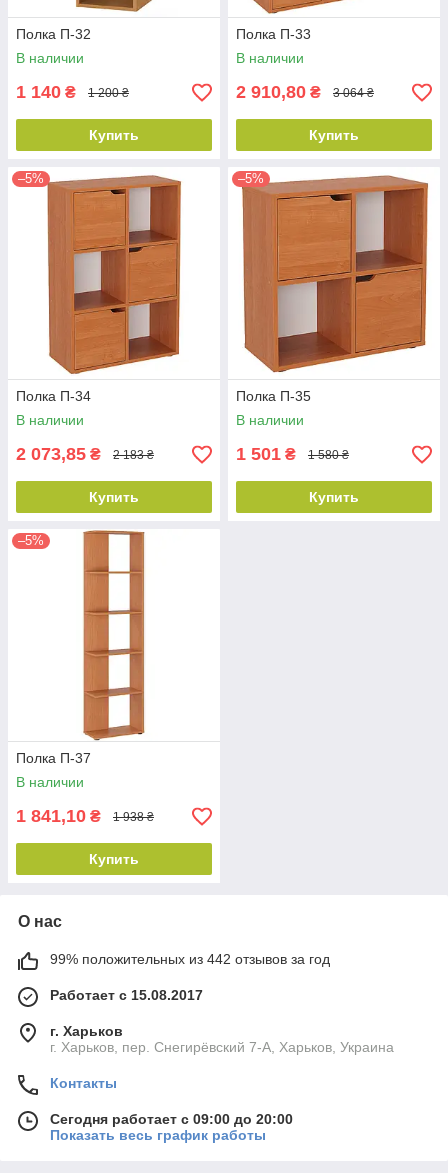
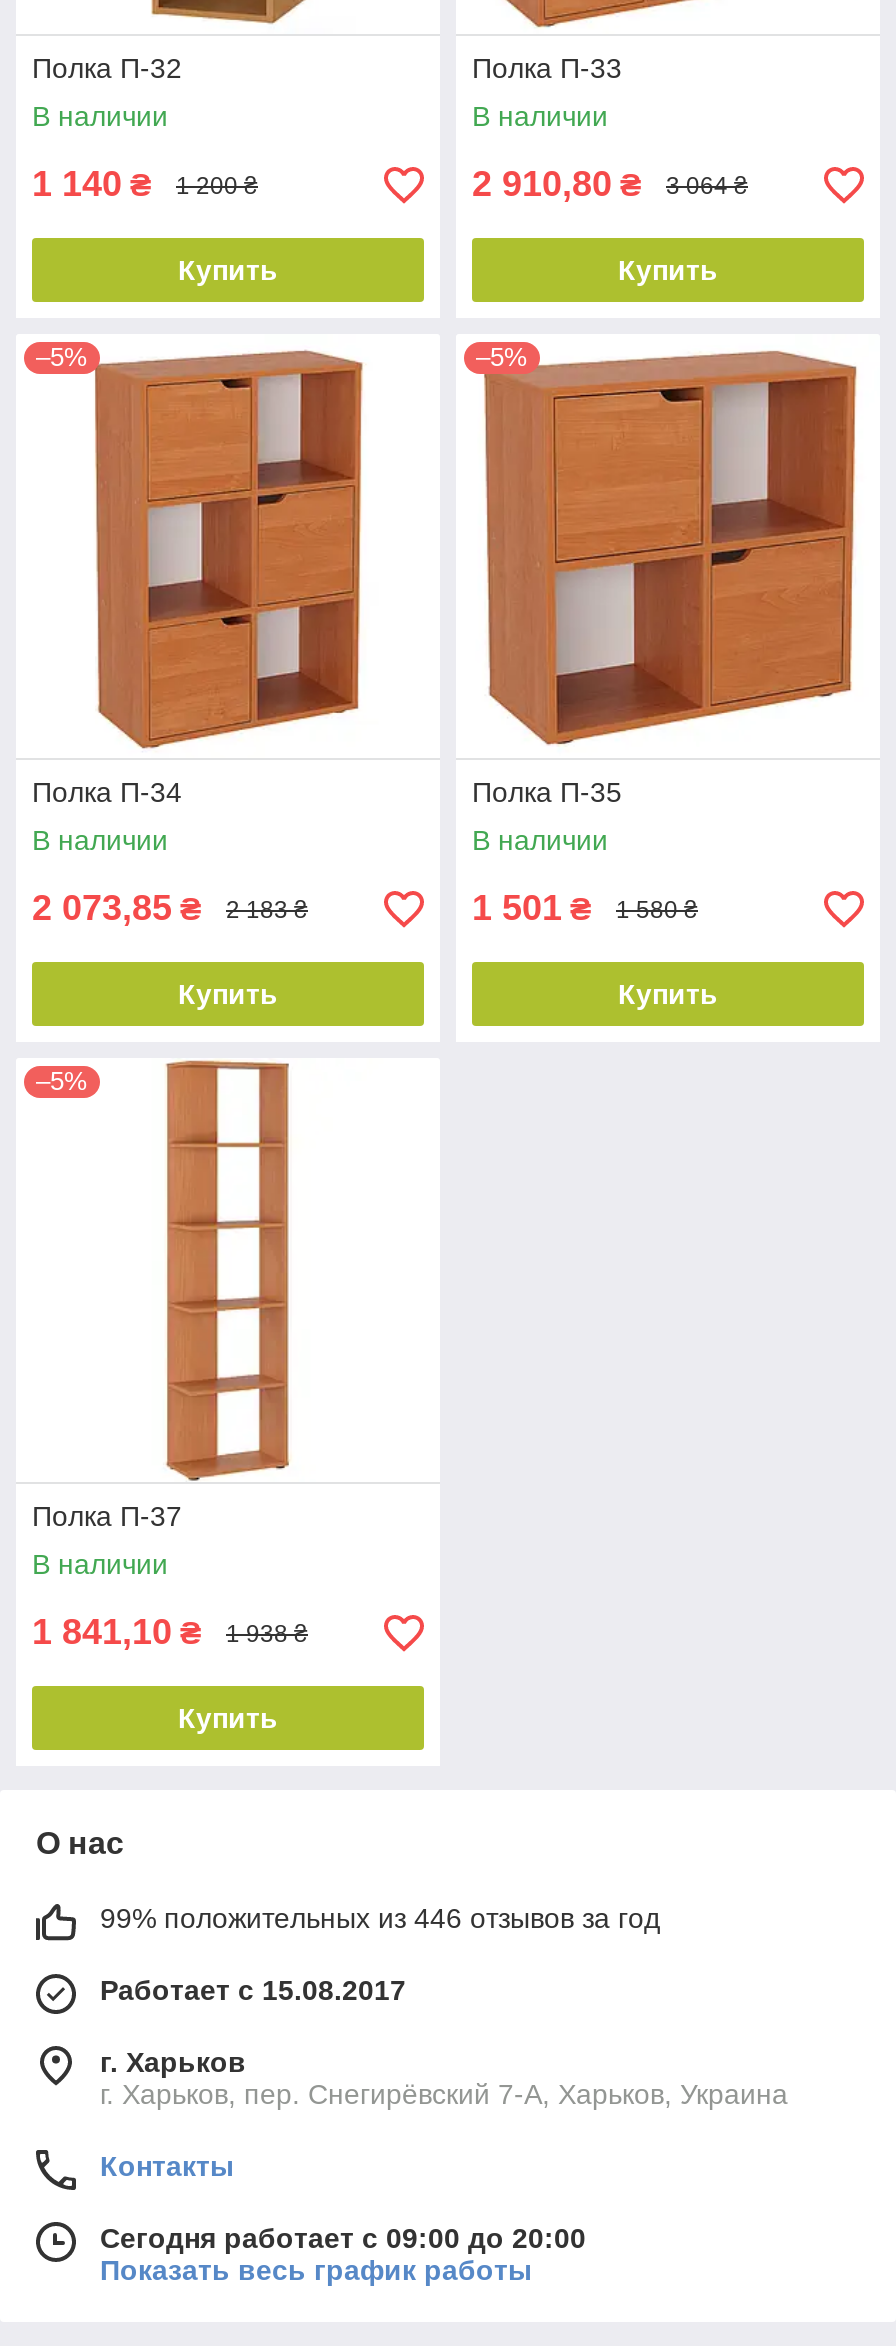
[50,951,330,967] 99% положительных из 442 отзывов за год -> [100,1902,660,1934] 99% положительных из 446 отзывов за год

